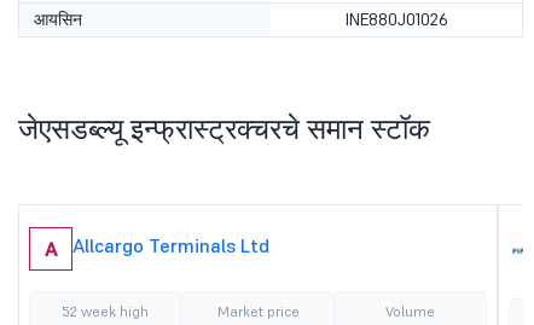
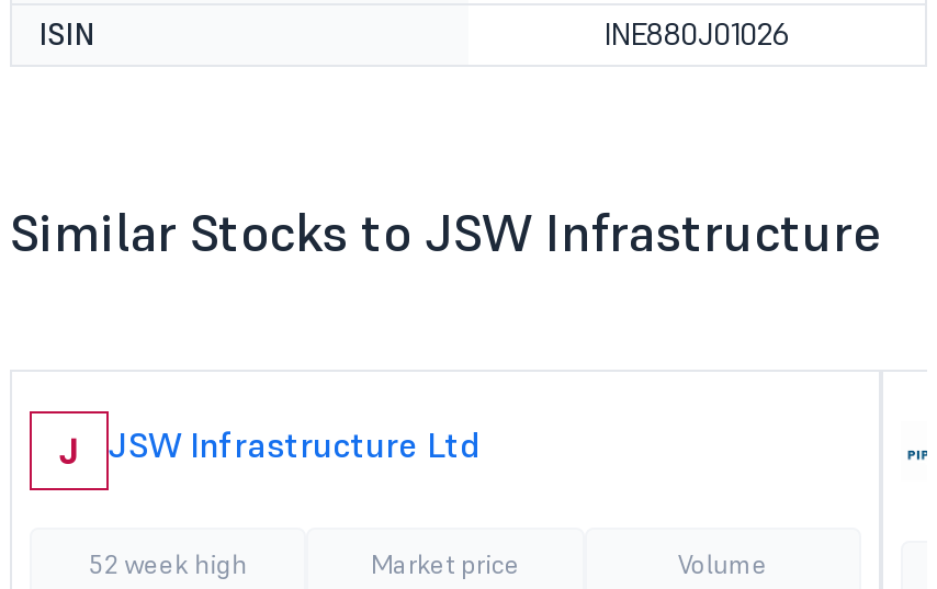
[34,8,82,30] आयसिन -> [38,14,95,54] ISIN
[18,110,430,147] जेएसडब्ल्यू इन्फ्रास्ट्रक्चरचे समान स्टॉक -> [10,199,879,267] Similar Stocks to JSW Infrastructure
[45,233,269,261] A | Allcargo Terminals Ltd -> [59,422,479,473] J | JSW Infrastructure Ltd

